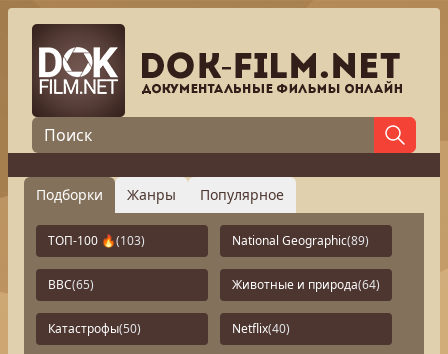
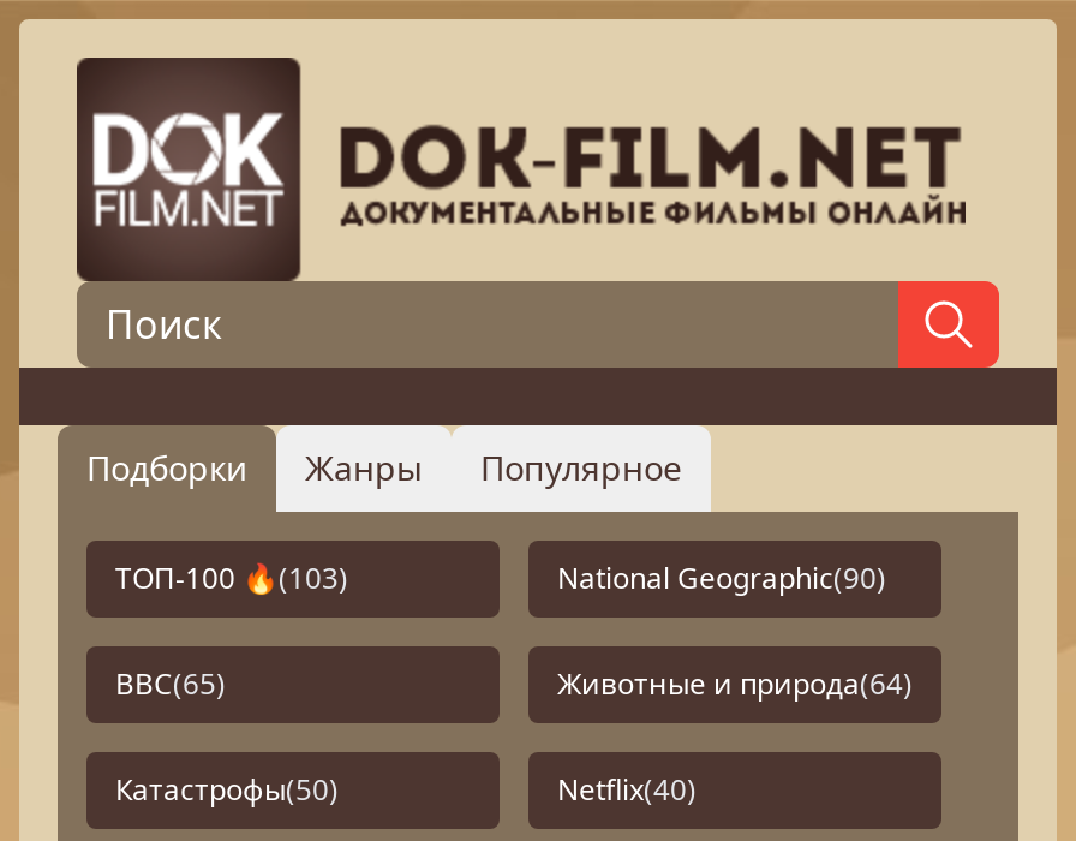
[232,232,369,249] National Geographic(89) -> [557,557,886,598] National Geographic(90)

